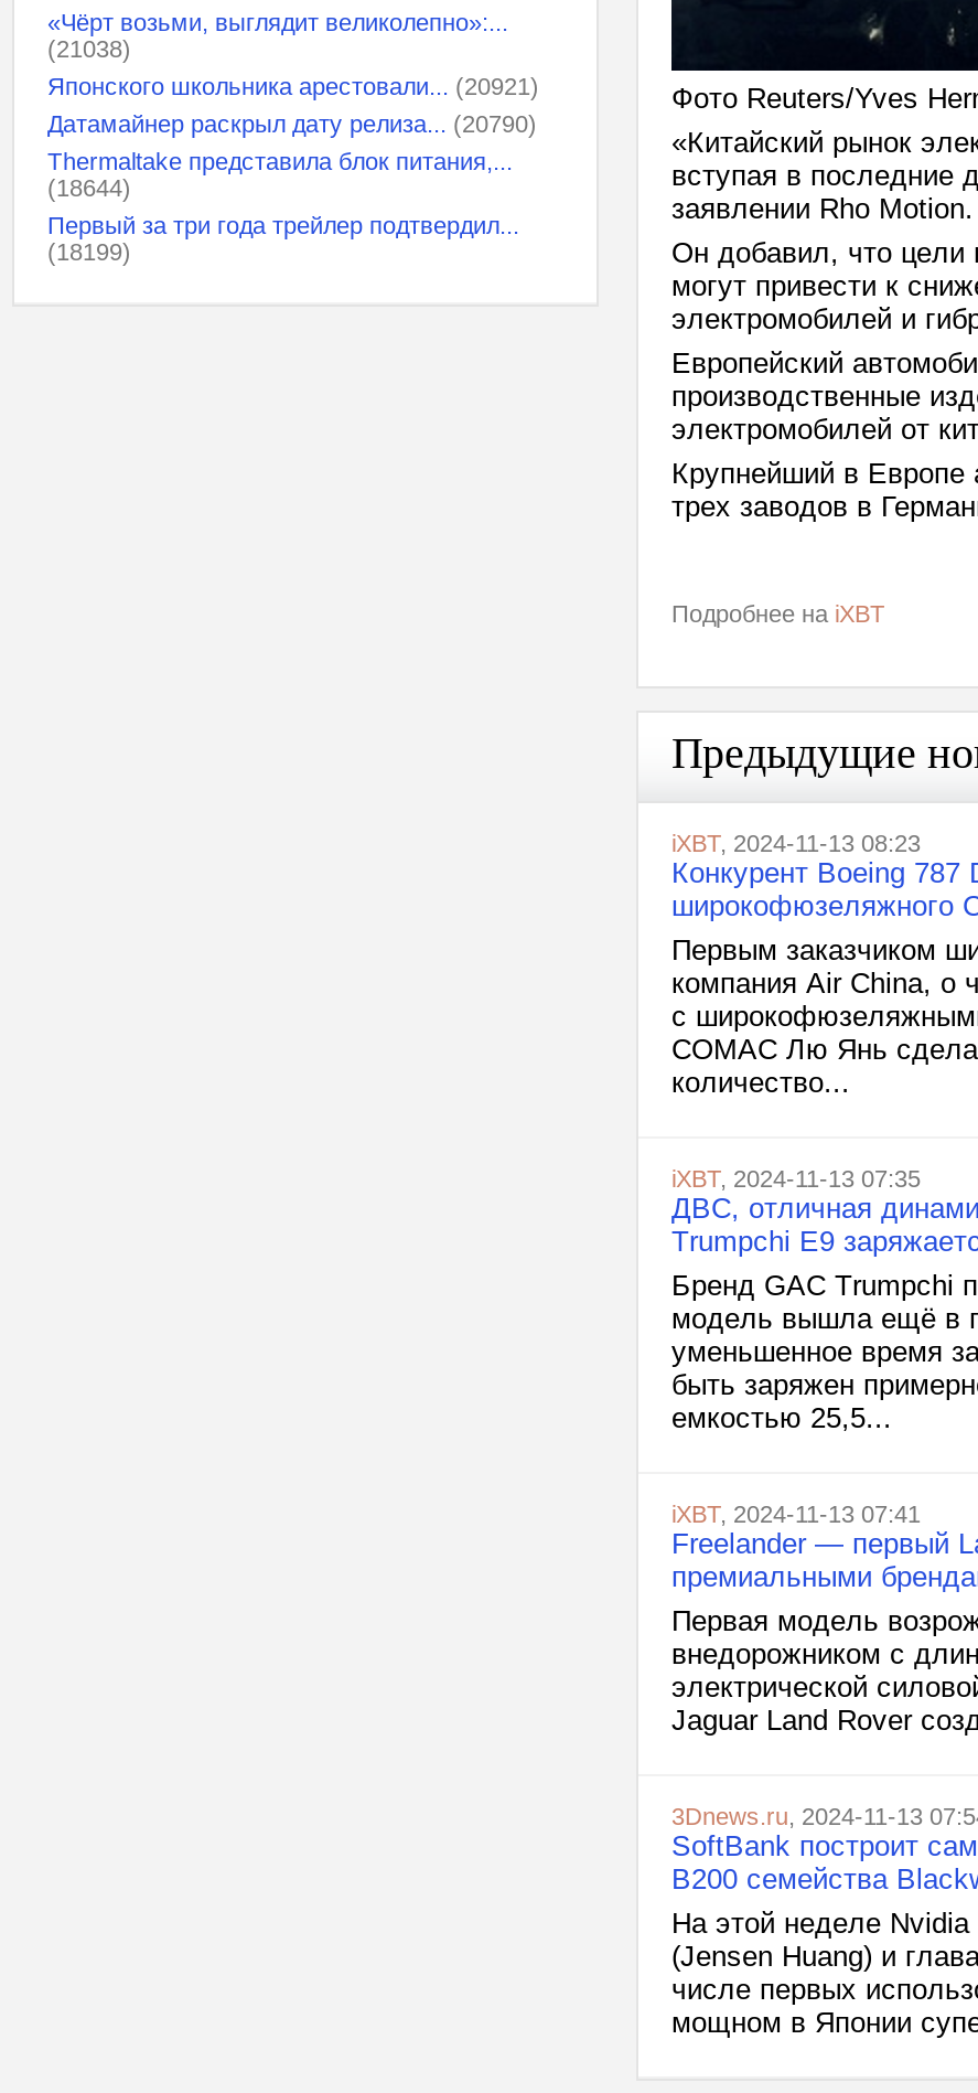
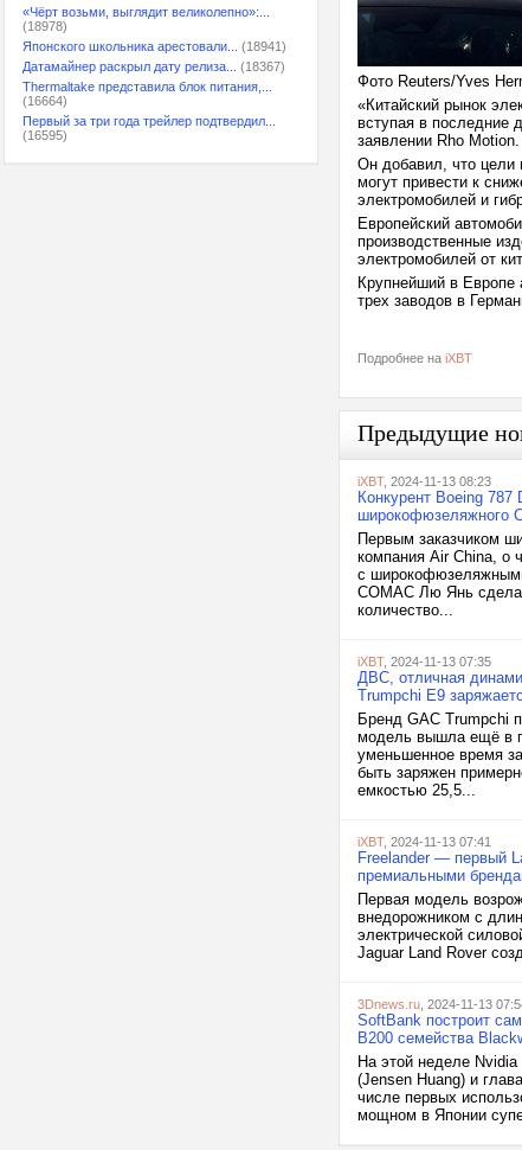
[47,35,131,62] (21038) -> [22,19,67,33] (18978)
[47,73,539,99] Японского школьника арестовали... (20921) -> [22,39,286,53] Японского школьника арестовали... (18941)
[47,110,537,137] Датамайнер раскрыл дату релиза... (20790) -> [22,59,285,74] Датамайнер раскрыл дату релиза... (18367)
[47,174,131,201] (18644) -> [22,94,67,108] (16664)
[47,238,131,265] (18199) -> [22,128,67,142] (16595)

